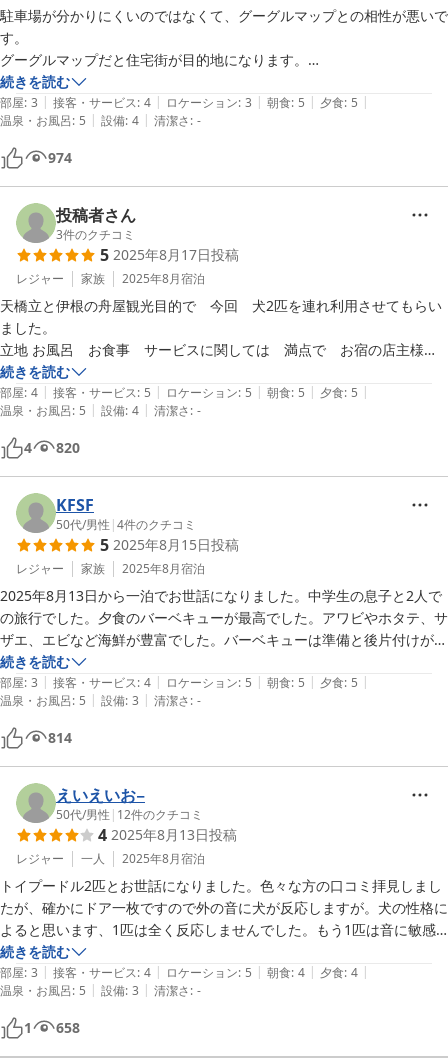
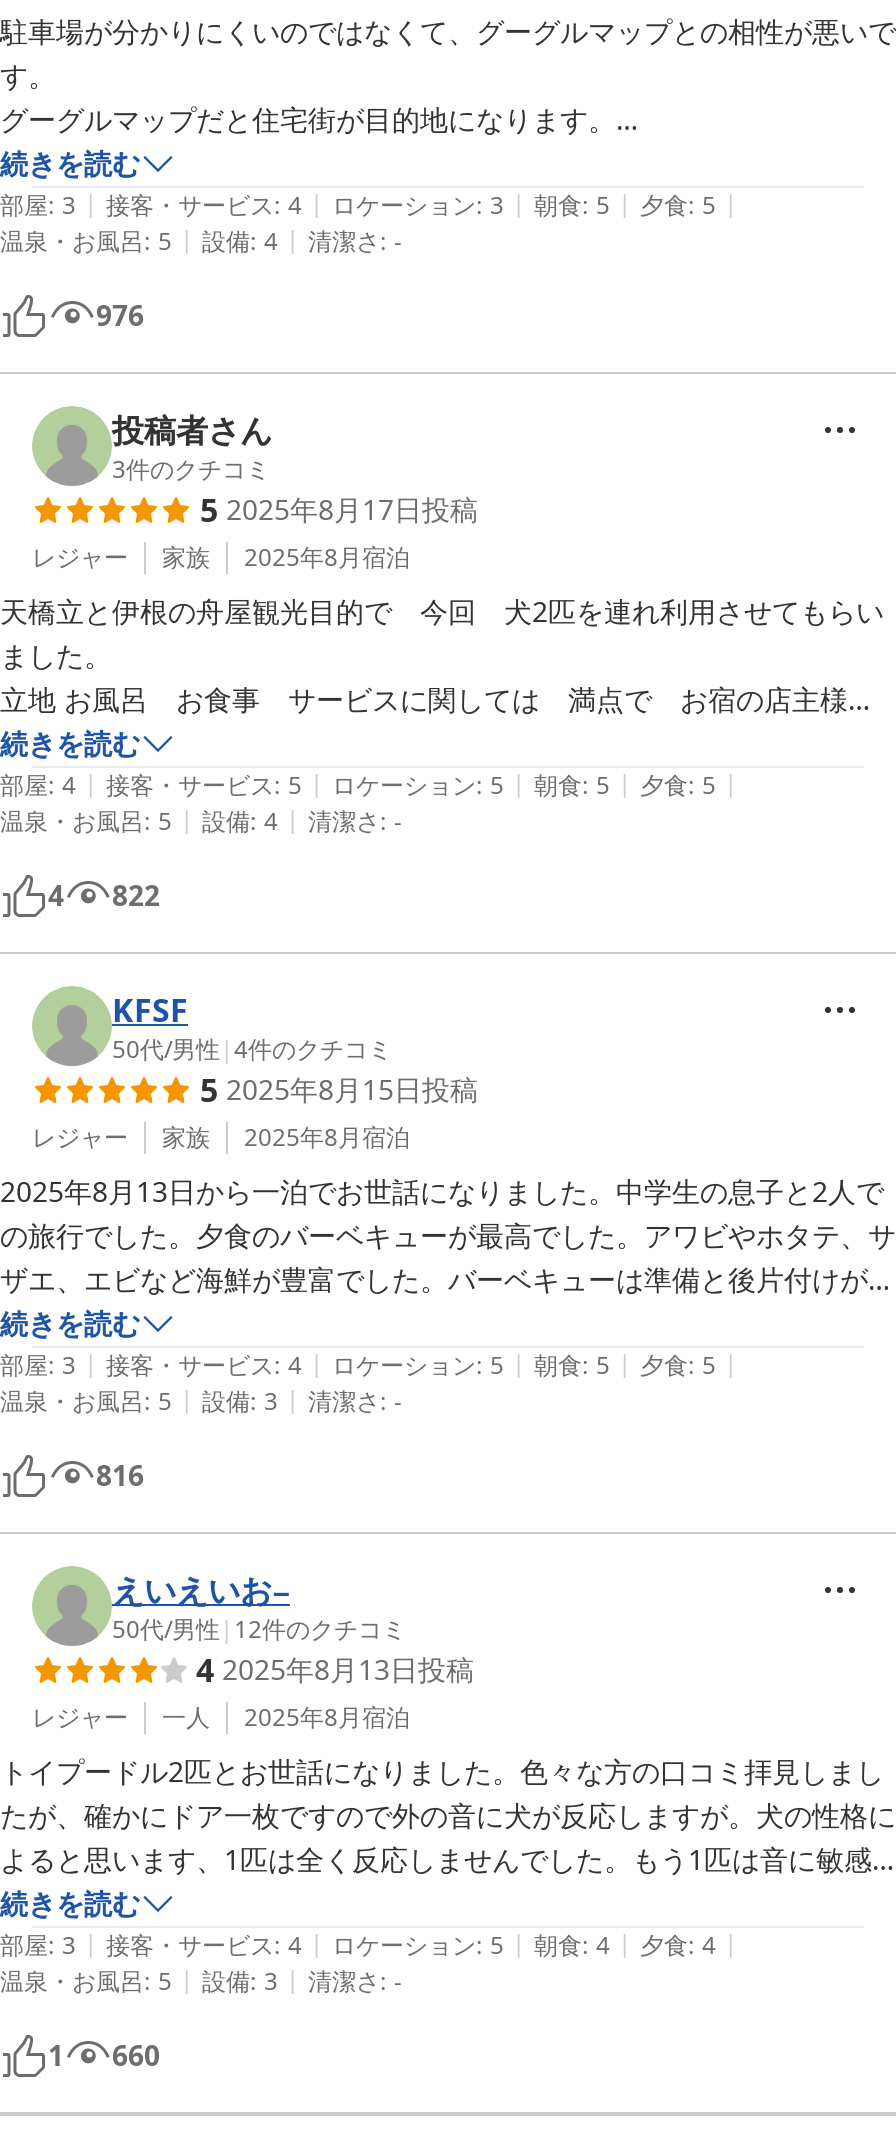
[48,148,72,167] 974 -> [96,296,144,334] 976
[24,438,80,457] 4 820 -> [48,876,160,914] 4 822
[48,728,72,747] 814 -> [96,1456,144,1494] 816
[24,1018,80,1037] 1 658 -> [48,2036,160,2074] 1 660

